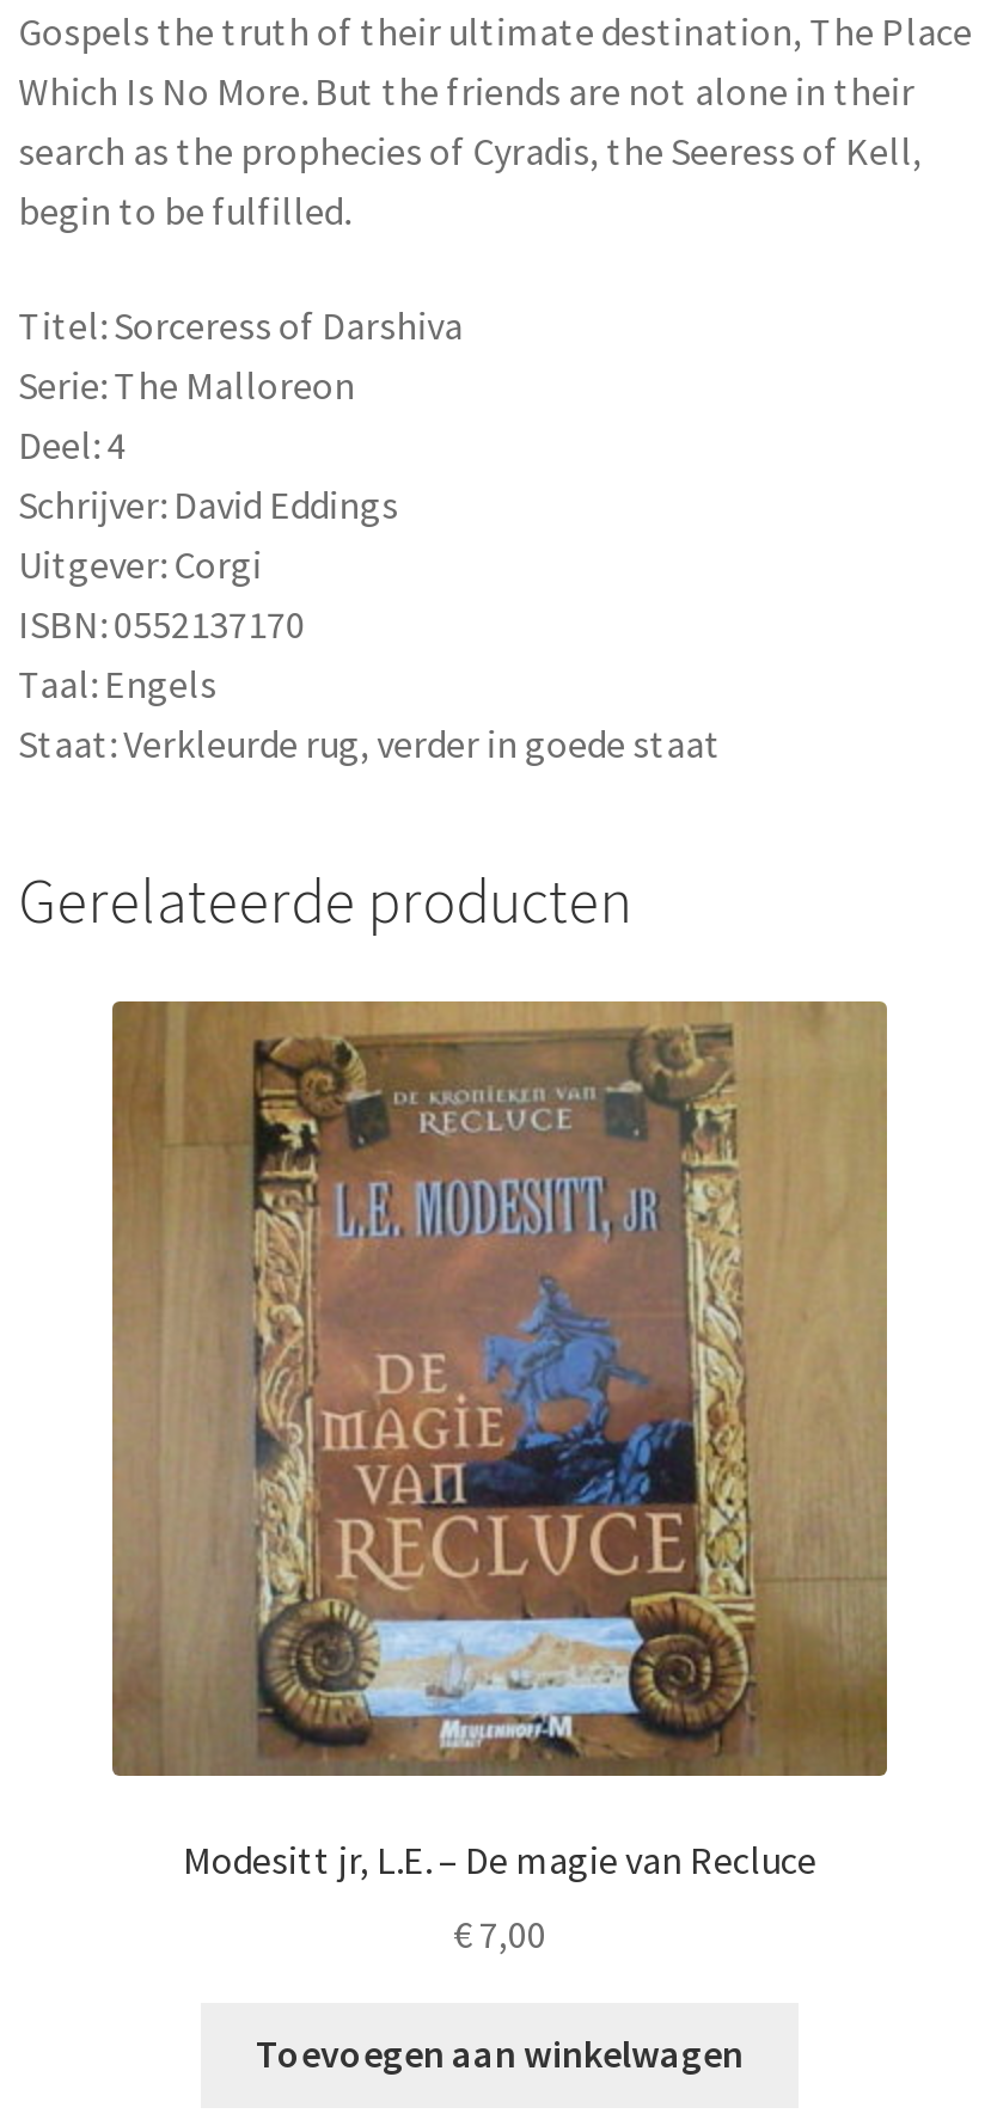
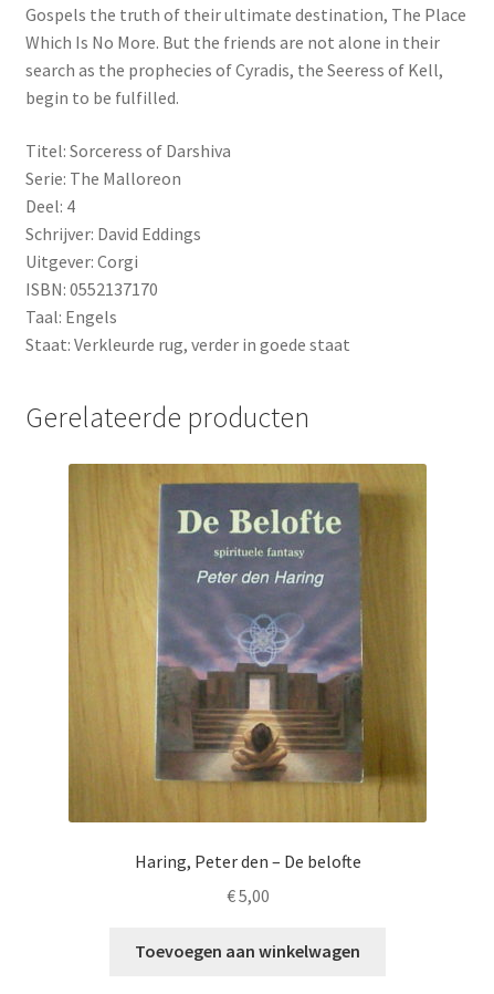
[115,1006,887,1883] [image] | Modesitt jr, L.E. – De magie van Recluce -> [70,465,427,872] [image] | Haring, Peter den – De belofte
[453,1909,546,1956] €7,00 -> [226,884,269,906] €5,00

